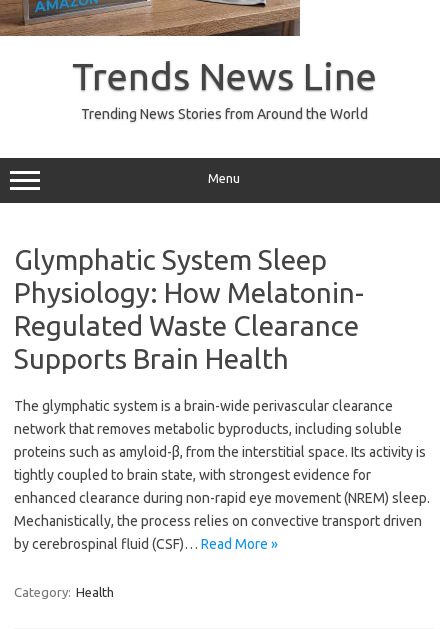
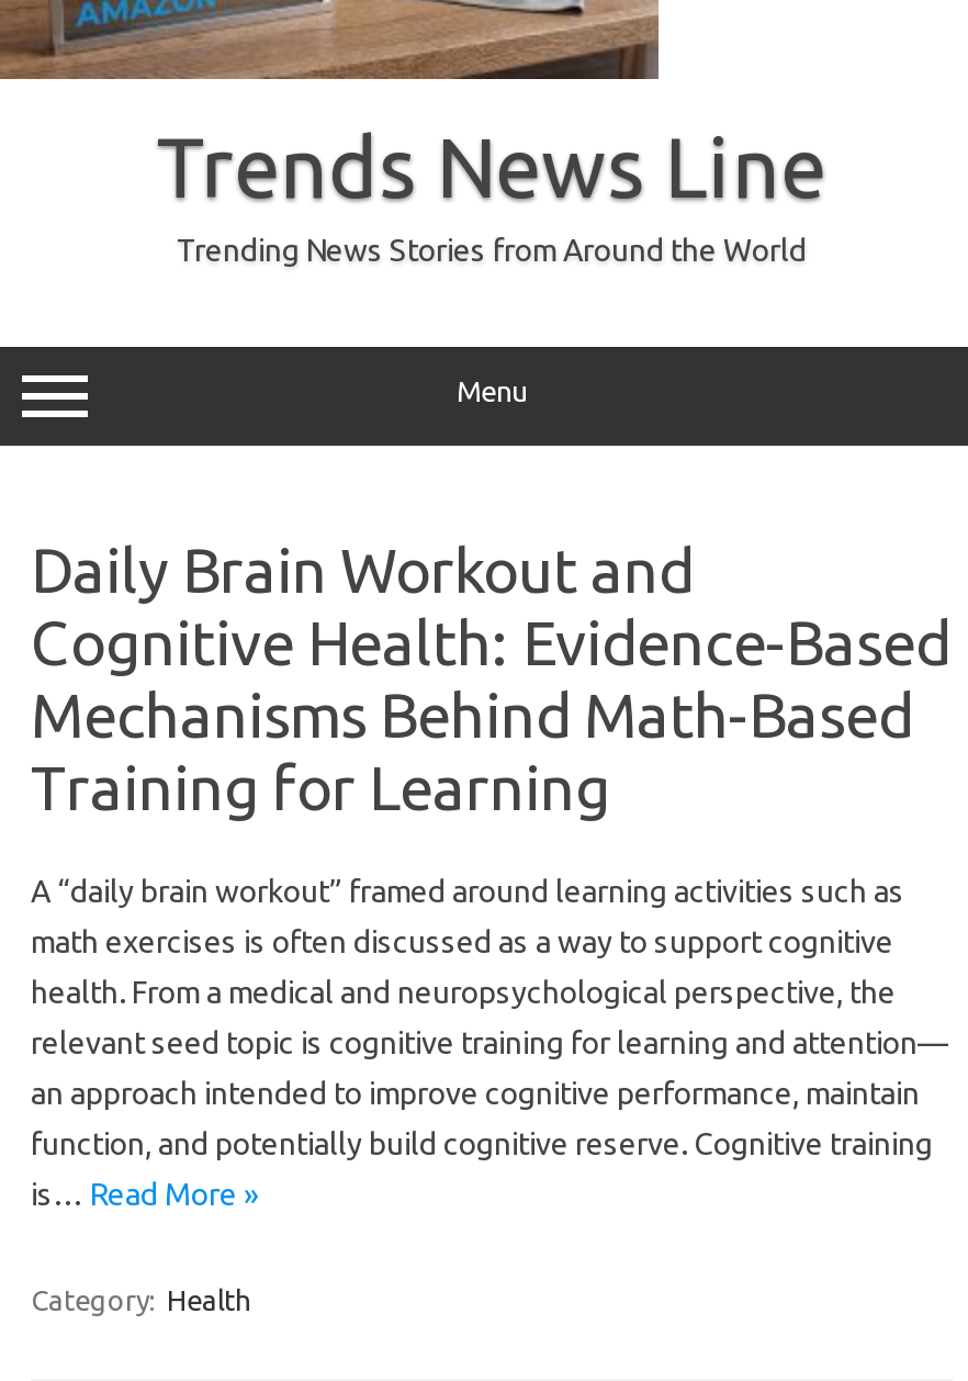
[14,244,364,374] Glymphatic System Sleep | Physiology: How Melatonin- | Regulated Waste Clearance | Supports Brain Health -> [31,536,950,821] Daily Brain Workout and | Cognitive Health: Evidence-Based | Mechanisms Behind Math-Based | Training for Learning
[14,398,430,552] The glymphatic system is a brain-wide perivascular clearance | network that removes metabolic byproducts, including soluble | proteins such as amyloid-β, from the interstitial space. Its activity is | tightly coupled to brain state, with strongest evidence for | enhanced clearance during non-rapid eye movement (NREM) sleep. | Mechanistically, the process relies on convective transport driven | by cerebrospinal fluid (CSF)… Read More » -> [31,874,948,1212] A “daily brain workout” framed around learning activities such as | math exercises is often discussed as a way to support cognitive | health. From a medical and neuropsychological perspective, the | relevant seed topic is cognitive training for learning and attention— | an approach intended to improve cognitive performance, maintain | function, and potentially build cognitive reserve. Cognitive training | is… Read More »

